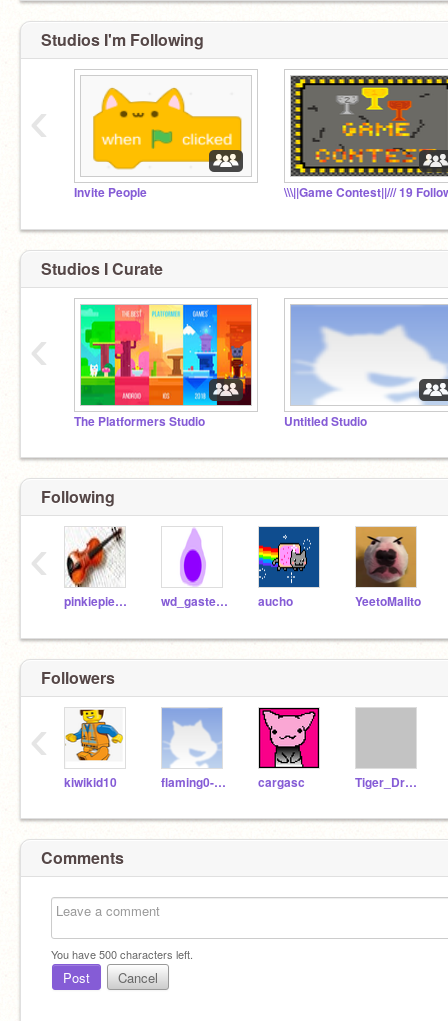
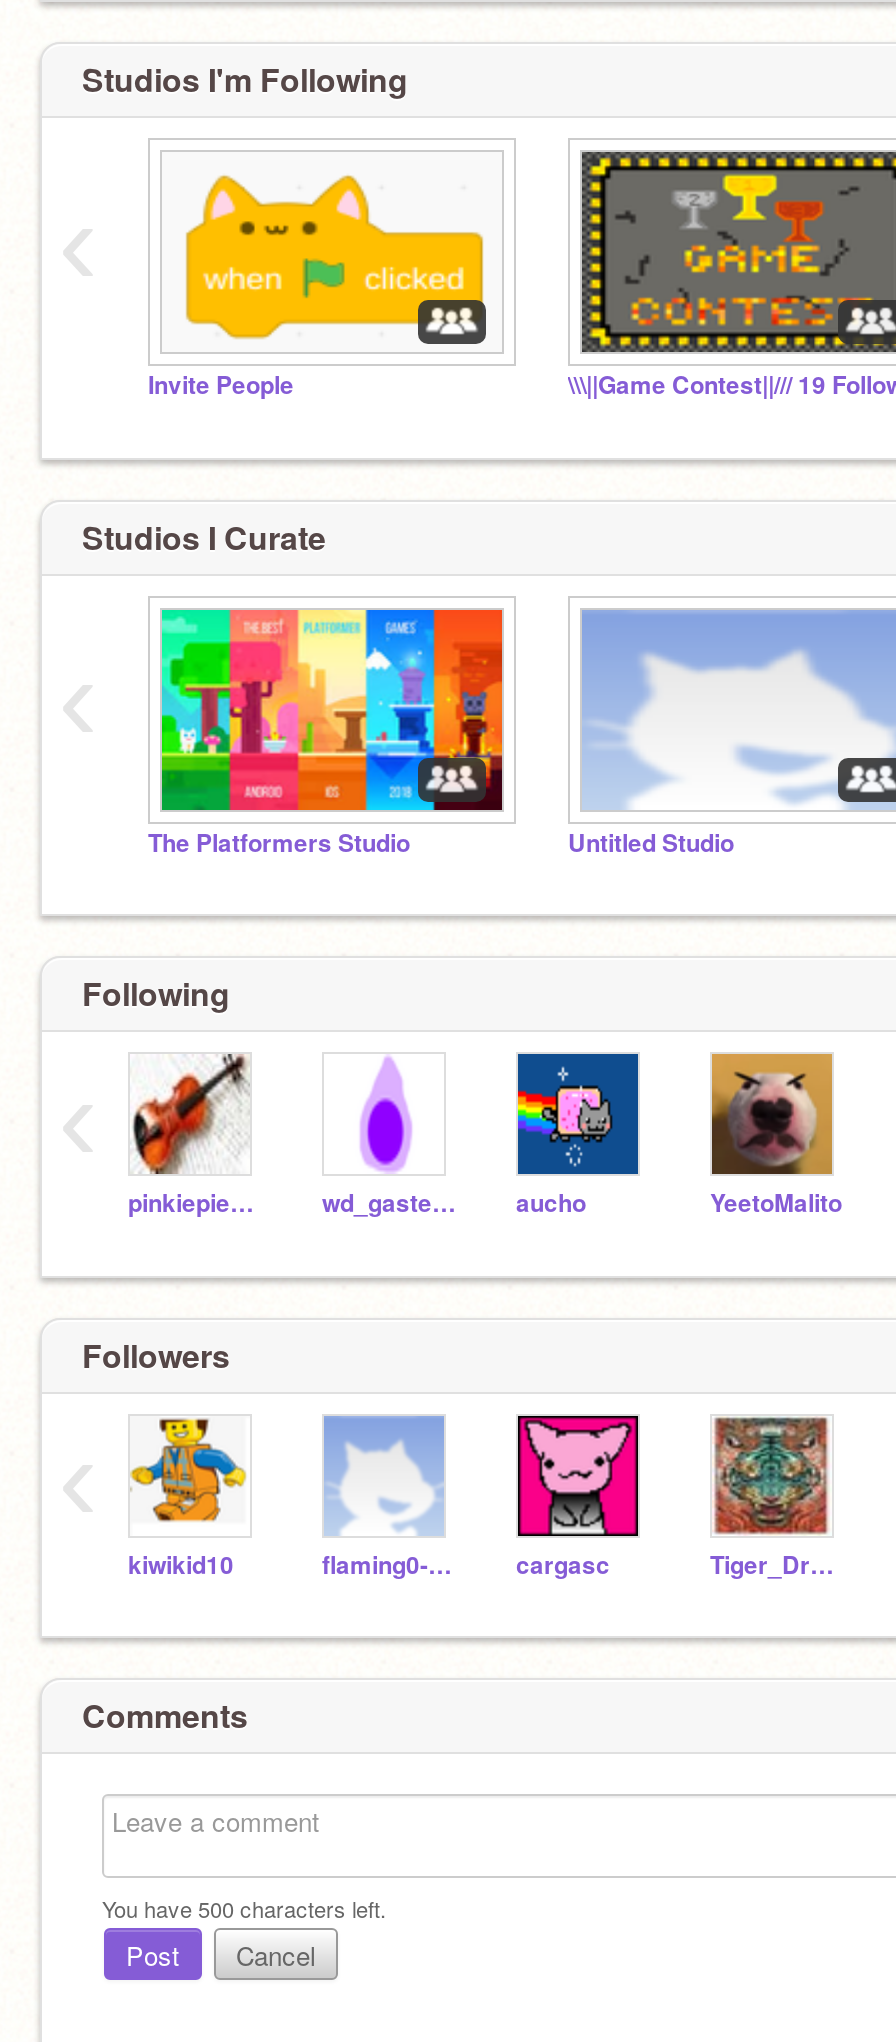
none -> [714,1418,830,1534] [image]

